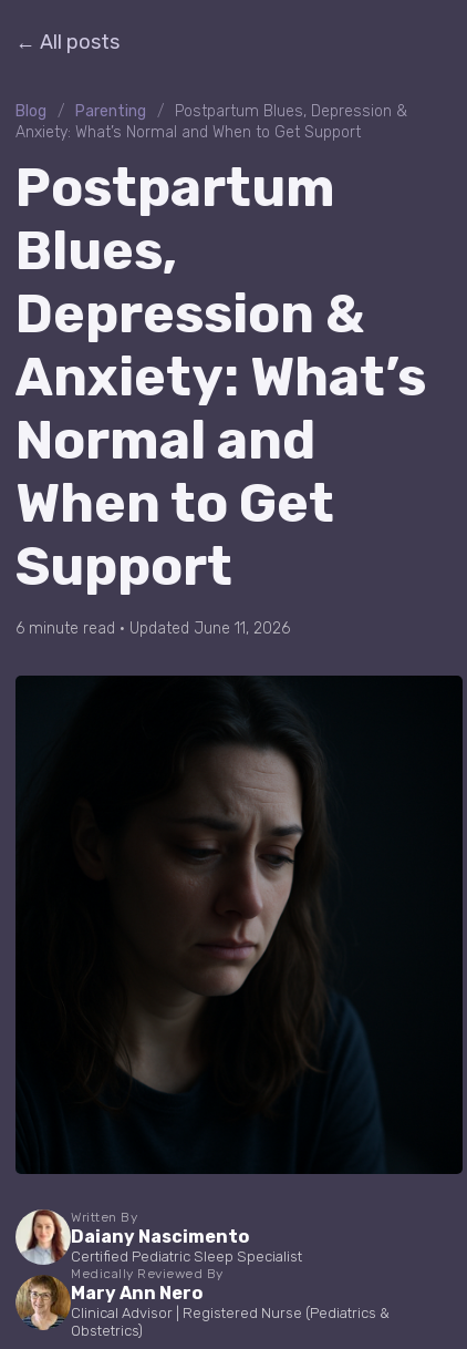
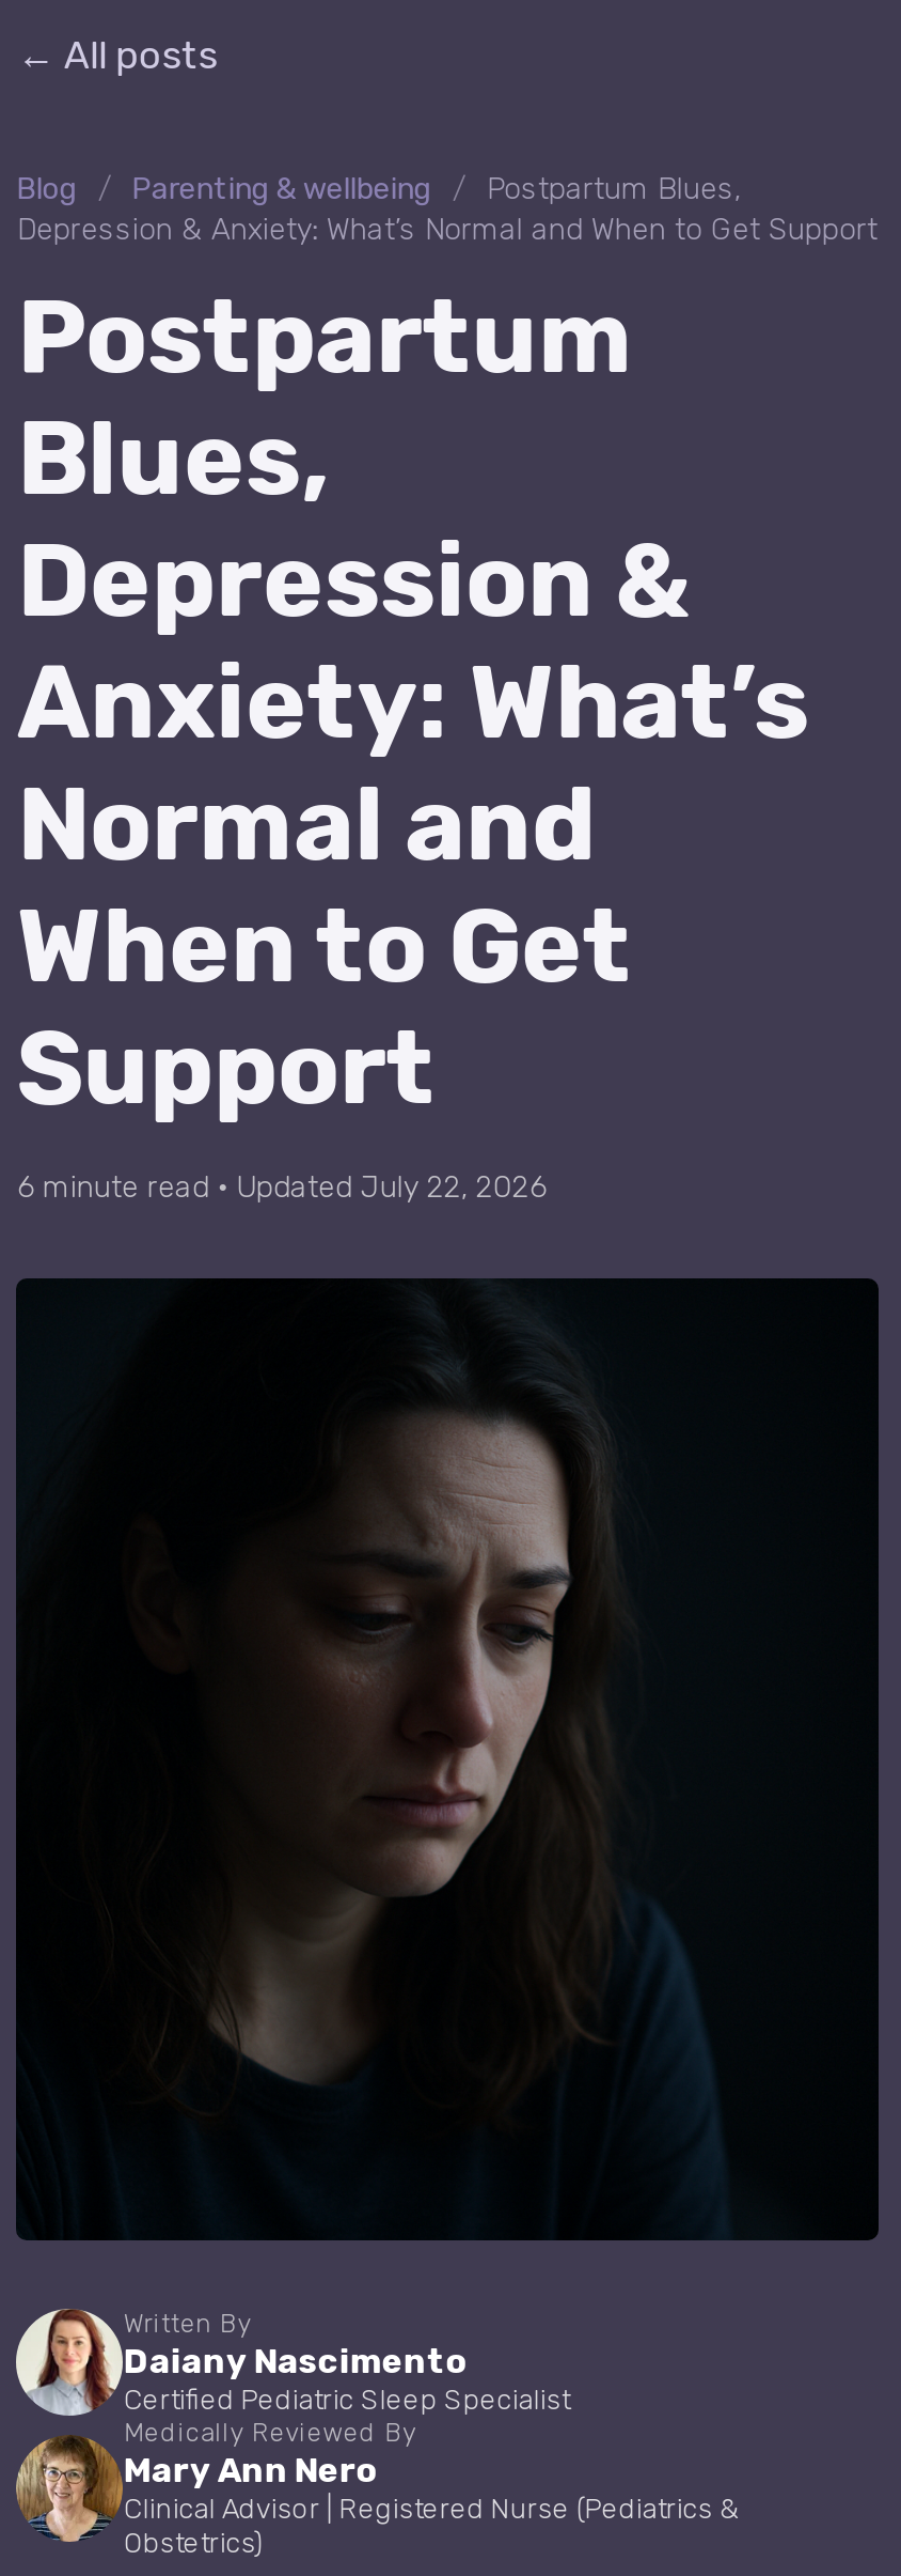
[16,102,408,142] Blog / Parenting / Postpartum Blues, Depression & | Anxiety: What’s Normal and When to Get Support -> [17,171,877,248] Blog / Parenting & wellbeing / Postpartum Blues, | Depression & Anxiety: What’s Normal and When to Get Support
[16,619,290,638] 6 minute read · Updated June 11, 2026 -> [17,1169,546,1206] 6 minute read · Updated July 22, 2026

